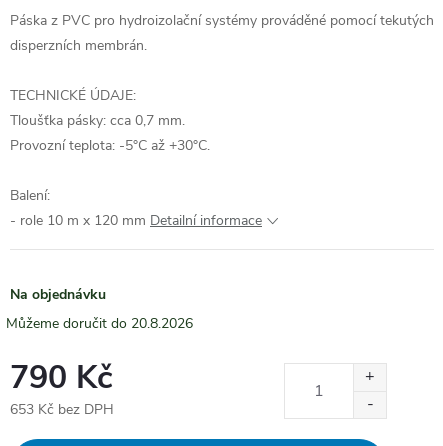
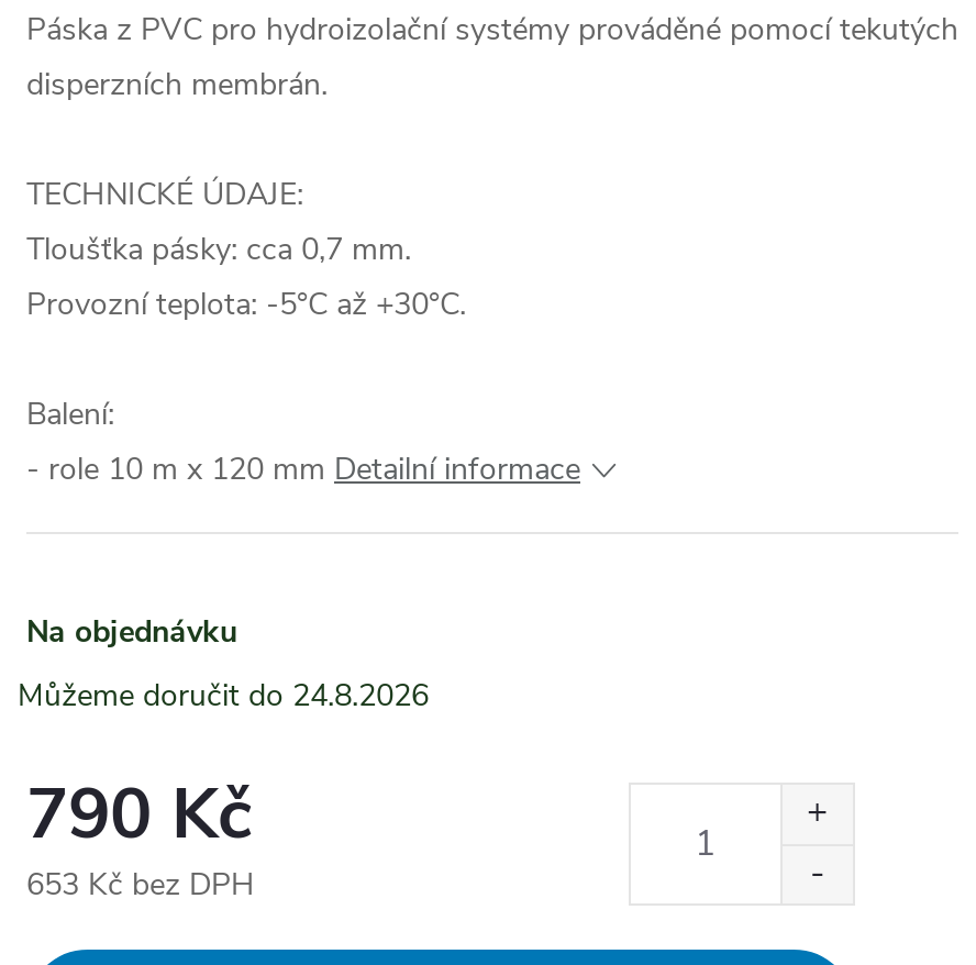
[131,314,193,333] 20.8.2026 -> [292,675,429,717] 24.8.2026

